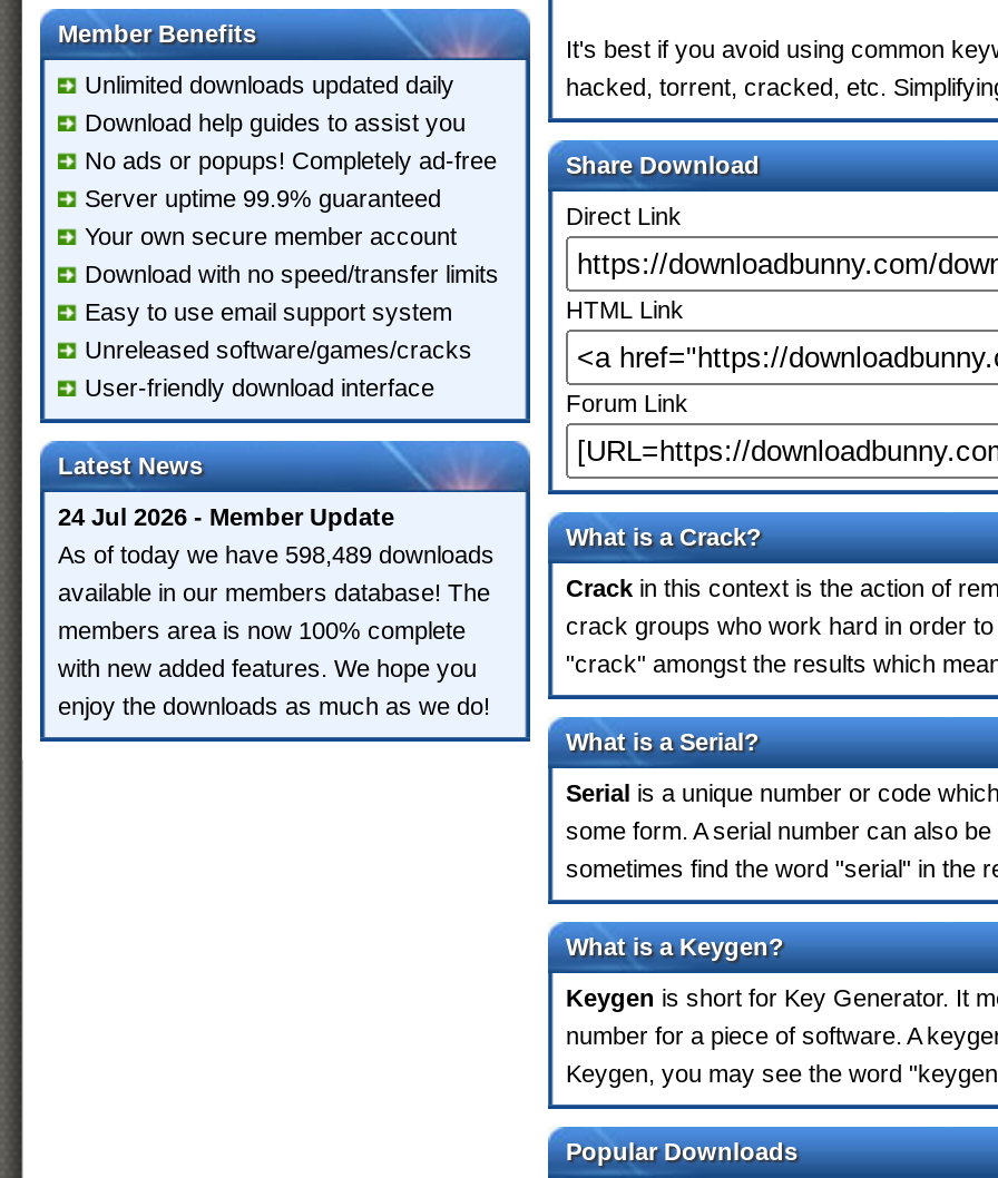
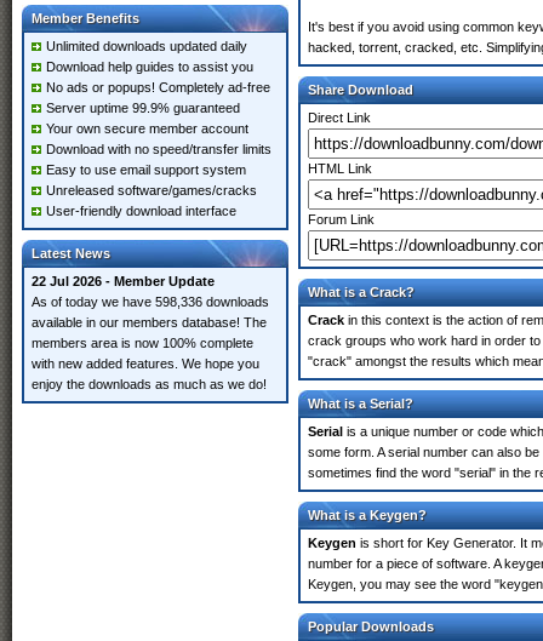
[58,503,394,530] 24 Jul 2026 - Member Update -> [32,274,215,288] 22 Jul 2026 - Member Update
[58,541,495,568] As of today we have 598,489 downloads -> [32,294,269,309] As of today we have 598,336 downloads

